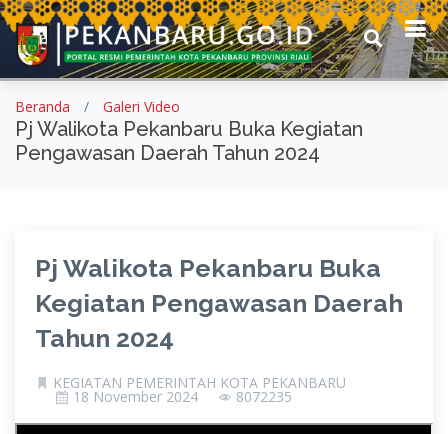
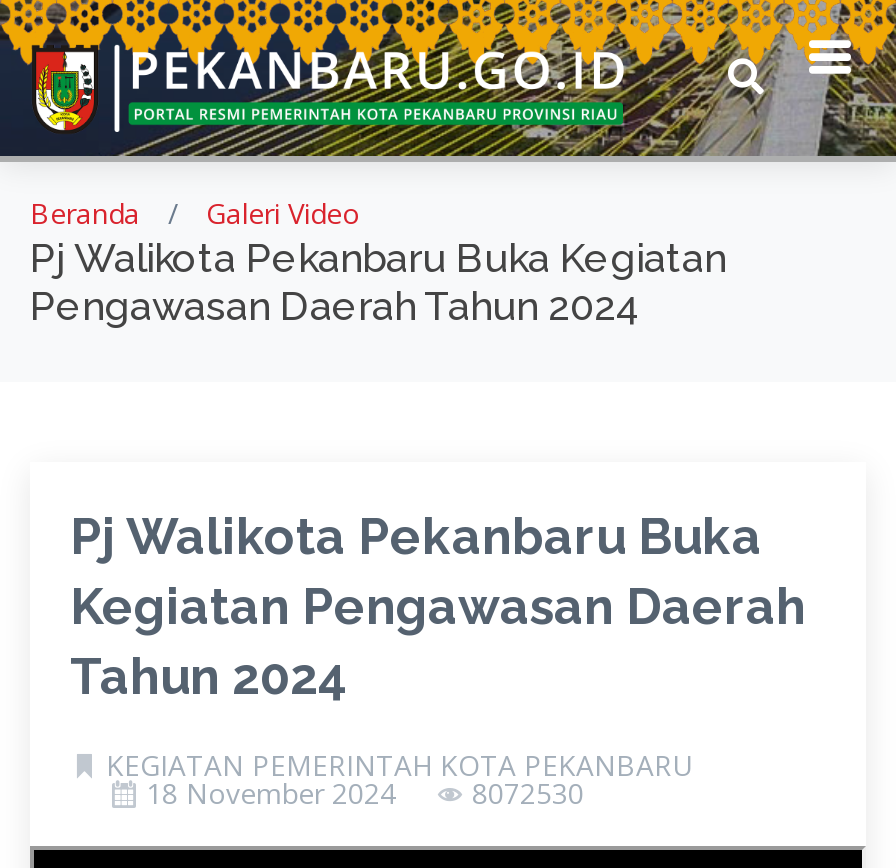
[73,387,292,406] 18 November 2024 8072235 -> [146,774,584,812] 18 November 2024 8072530

